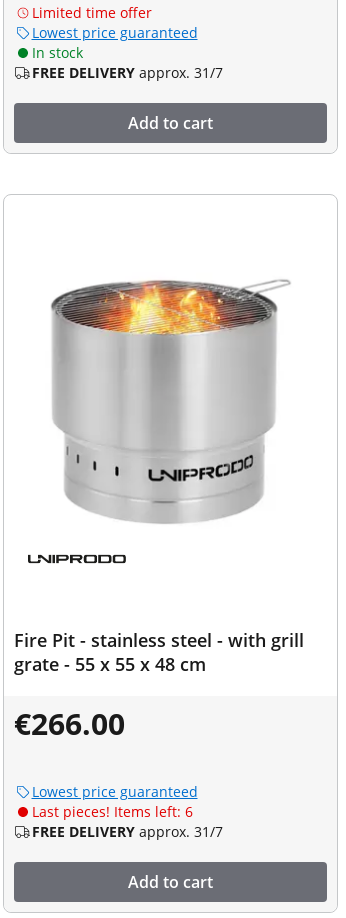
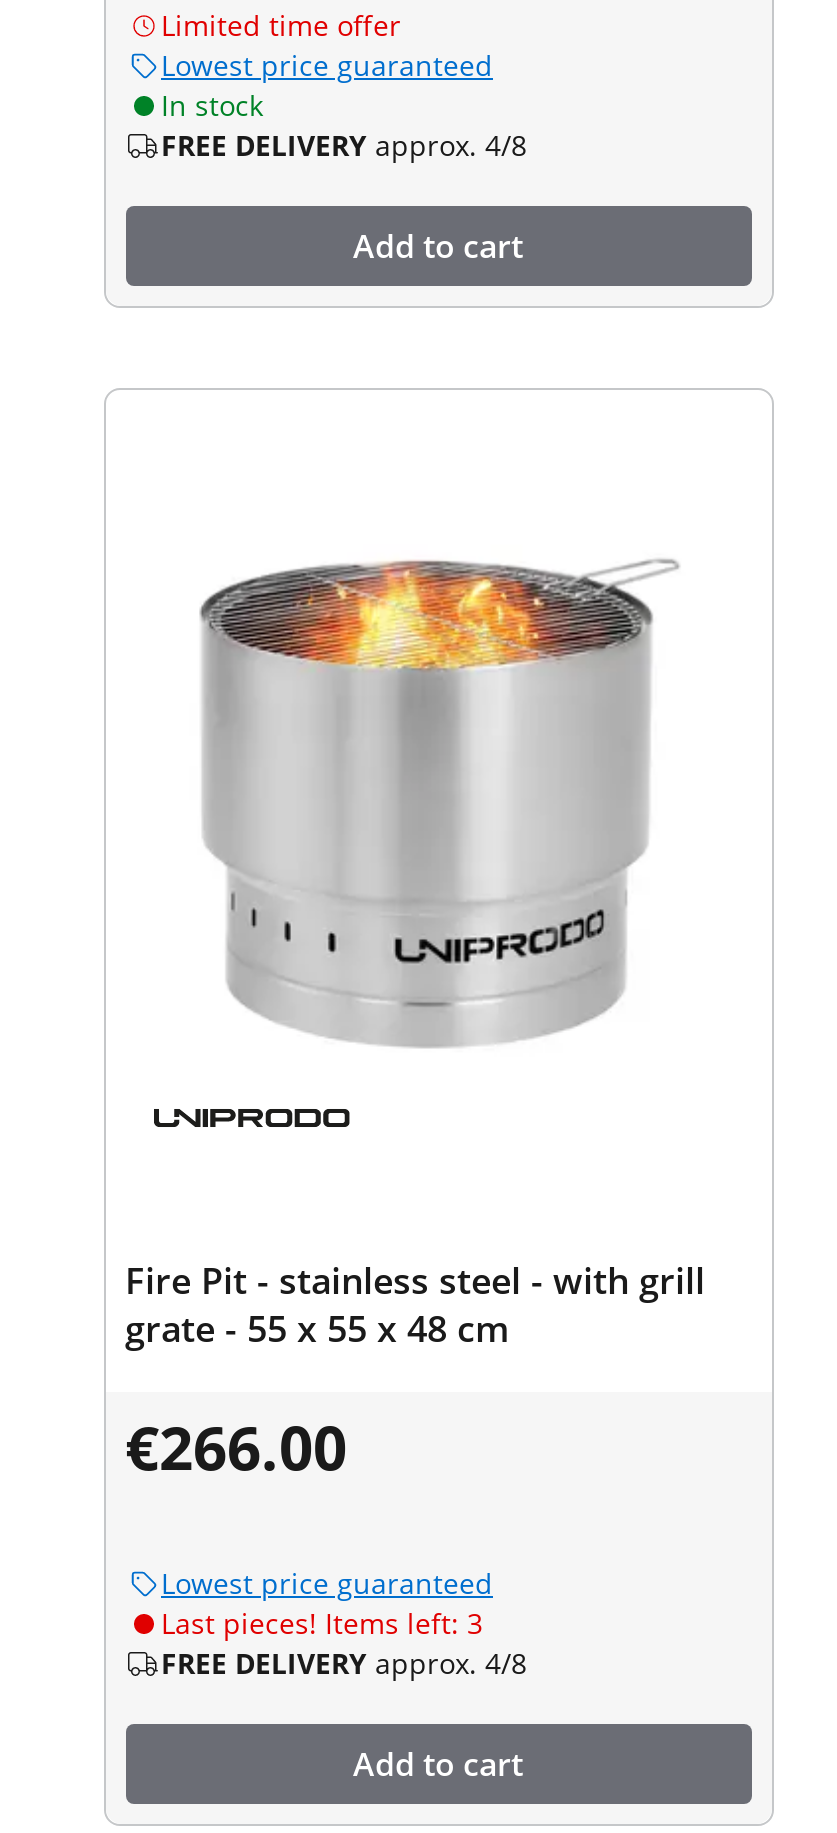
[31,63,222,82] FREE DELIVERY approx. 31/7 -> [161,125,527,163] FREE DELIVERY approx. 4/8
[31,802,192,821] Last pieces! Items left: 6 -> [161,1603,483,1641] Last pieces! Items left: 3
[31,822,222,841] FREE DELIVERY approx. 31/7 -> [161,1643,527,1681] FREE DELIVERY approx. 4/8

